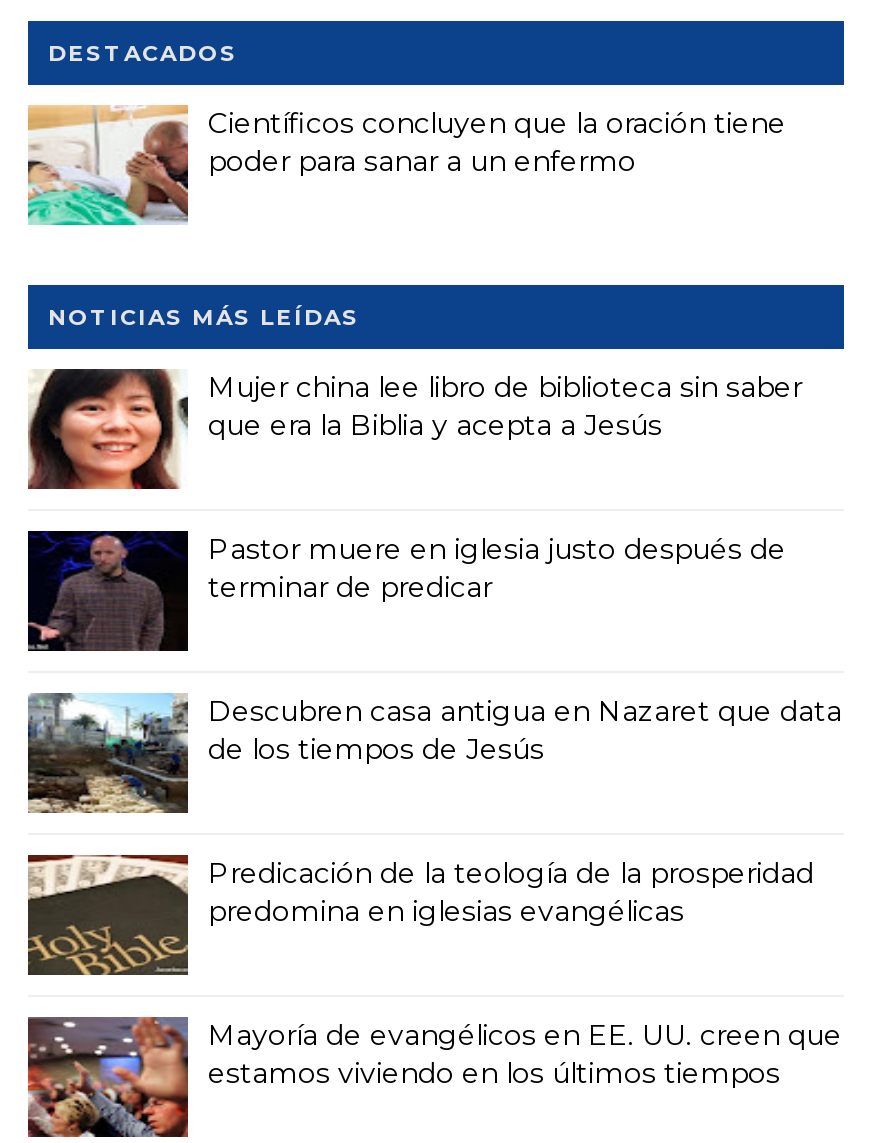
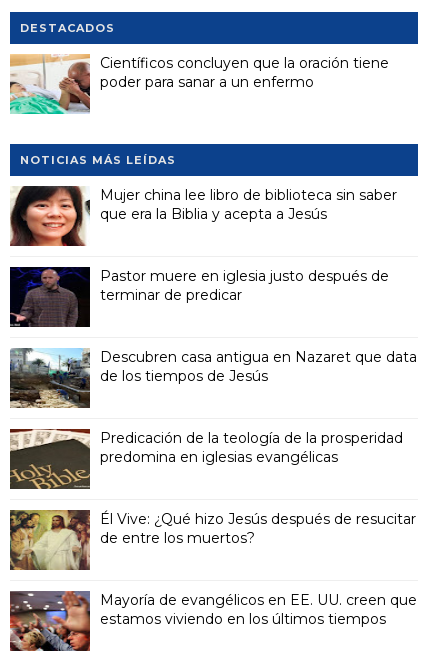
none -> [10,510,416,571] [image] | Él Vive: ¿Qué hizo Jesús después de resucitar | de entre los muertos?

